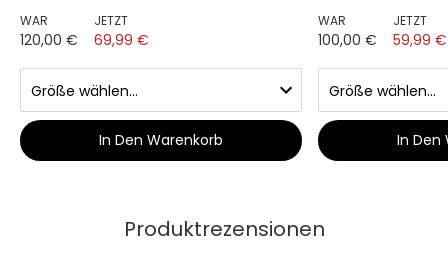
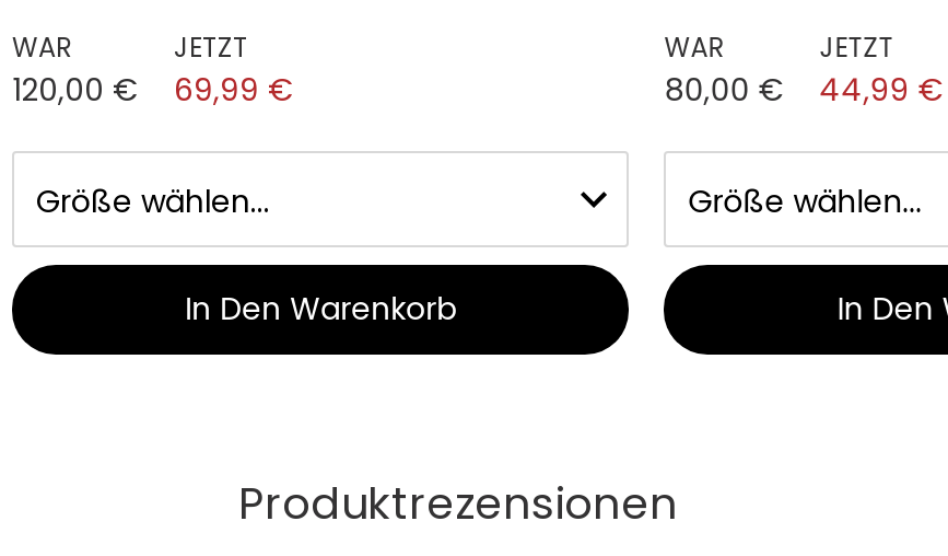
[318,30,377,50] 100,00 € -> [664,67,784,111] 80,00 €
[393,30,447,50] 59,99 € -> [819,67,944,111] 44,99 €

